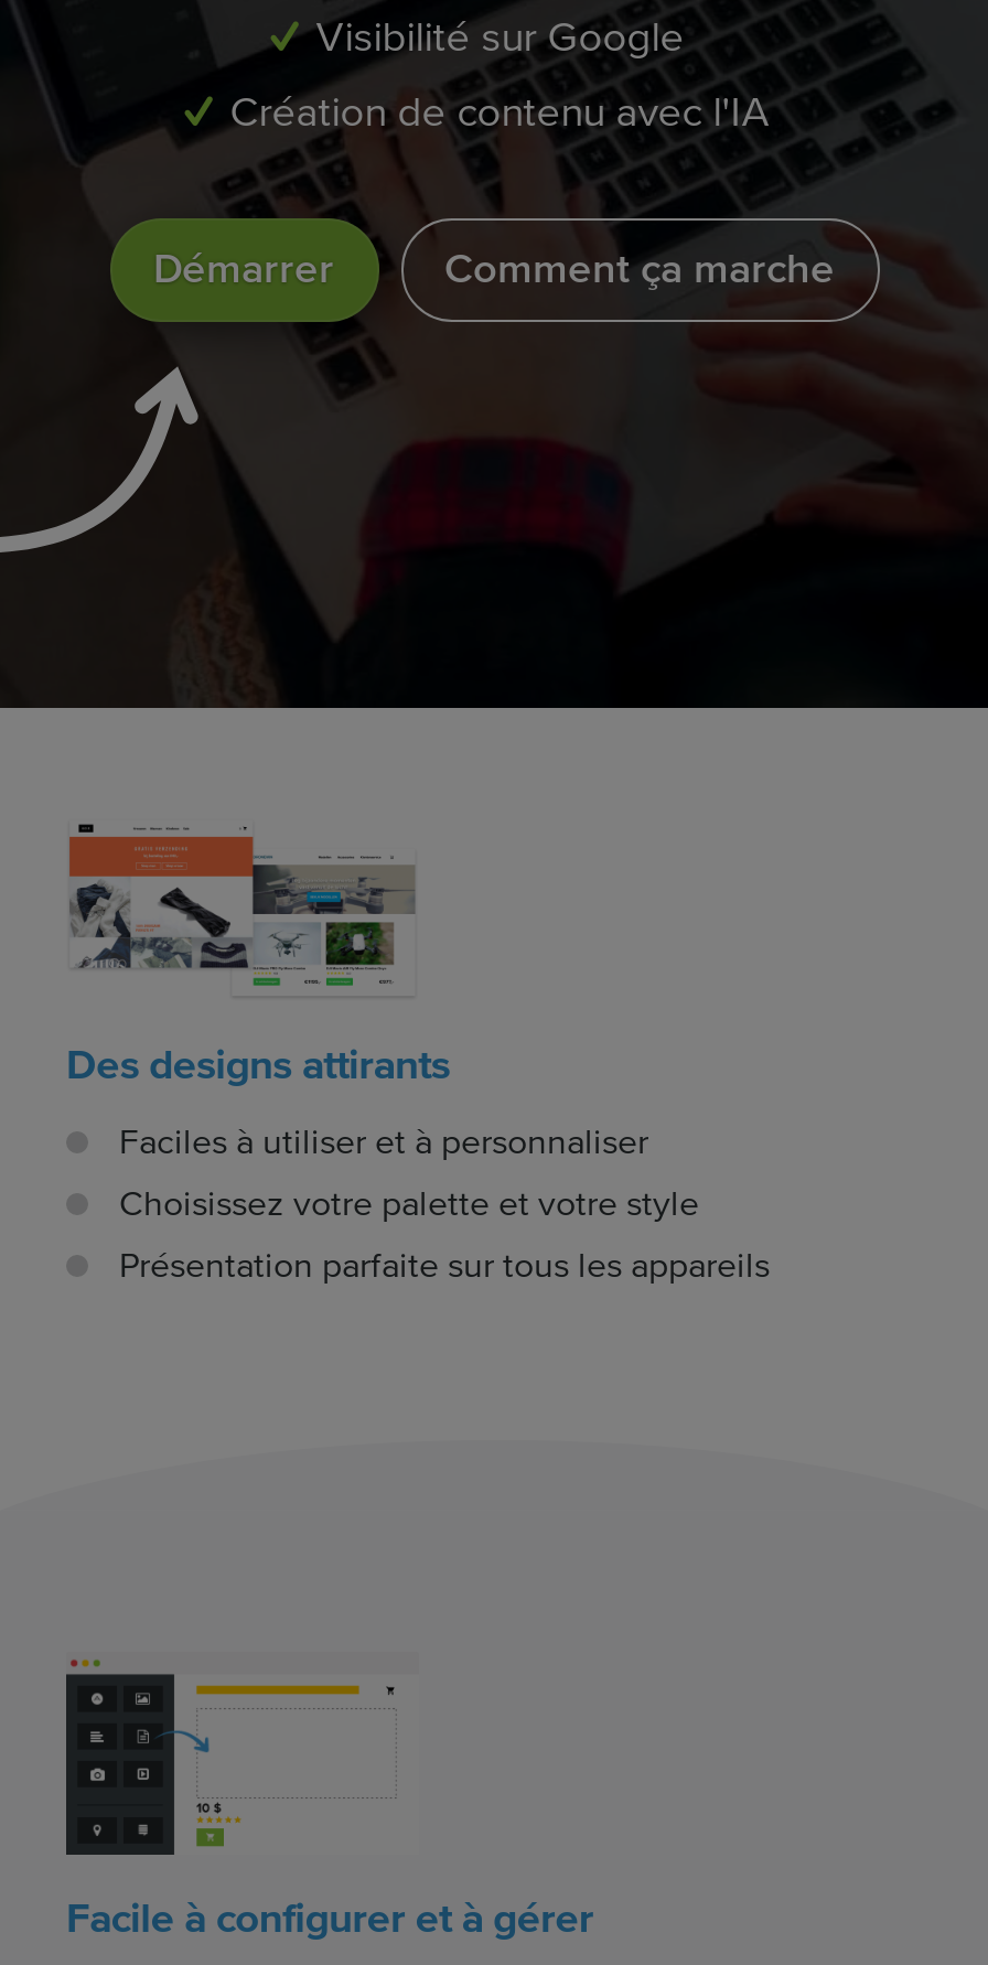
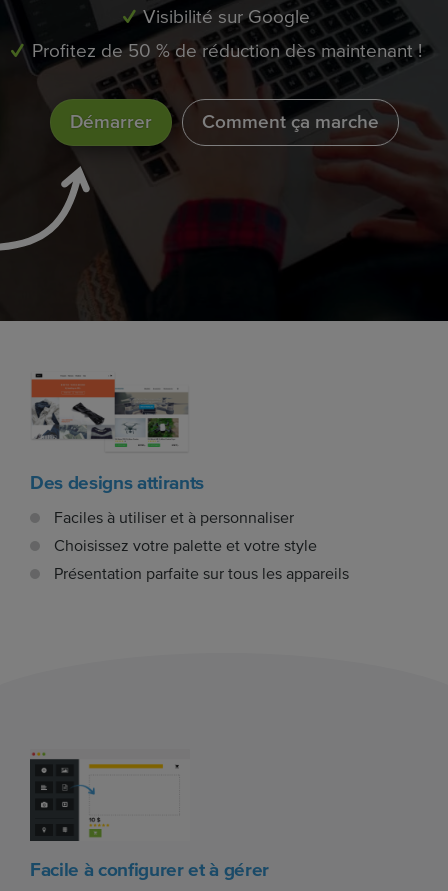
[230,88,770,139] Création de contenu avec l'IA -> [32,40,422,63] Profitez de 50 % de réduction dès maintenant !

